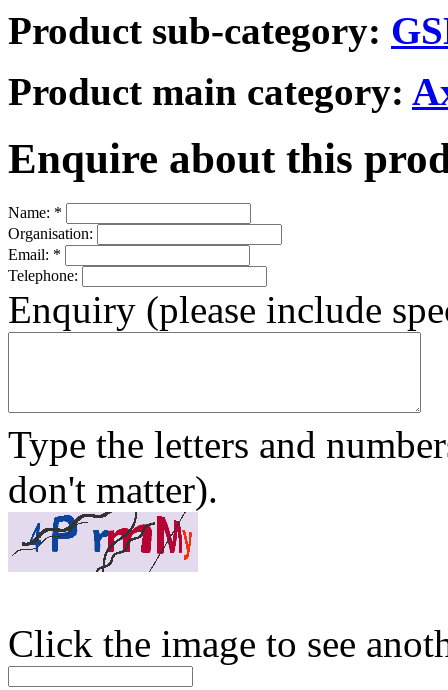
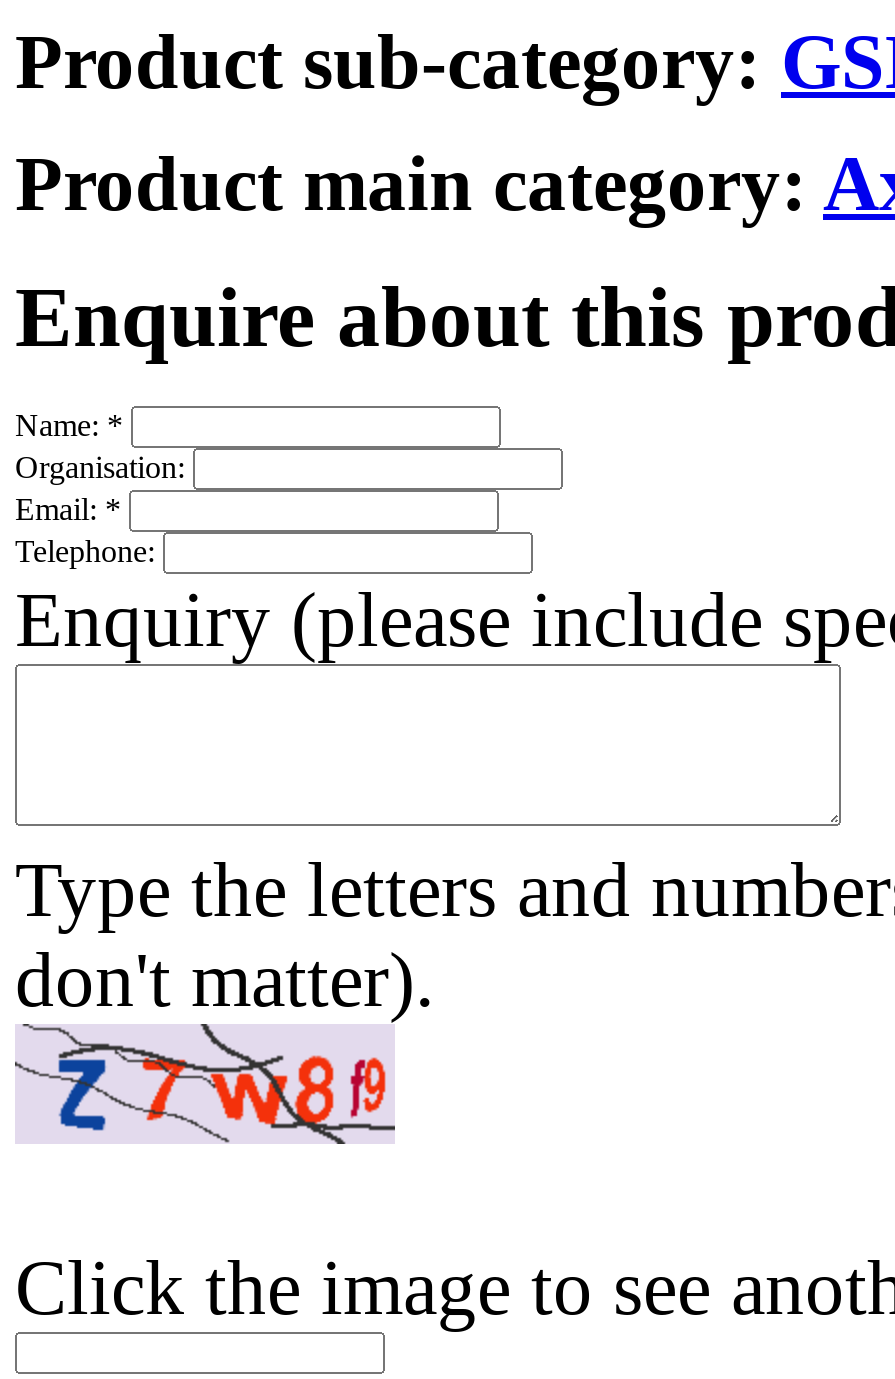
[9,513,197,573] [image] -> [15,1026,395,1146] [image]

